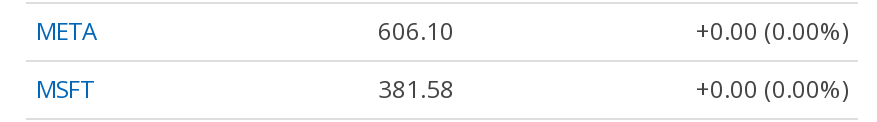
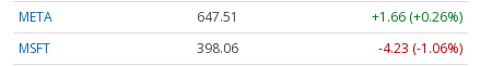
[378,14,454,48] 606.10 -> [197,8,238,26] 647.51
[696,14,848,48] +0.00 (0.00%) -> [372,8,463,26] +1.66 (+0.26%)
[378,72,454,106] 381.58 -> [197,39,238,58] 398.06
[696,72,848,106] +0.00 (0.00%) -> [378,39,463,58] -4.23 (-1.06%)

